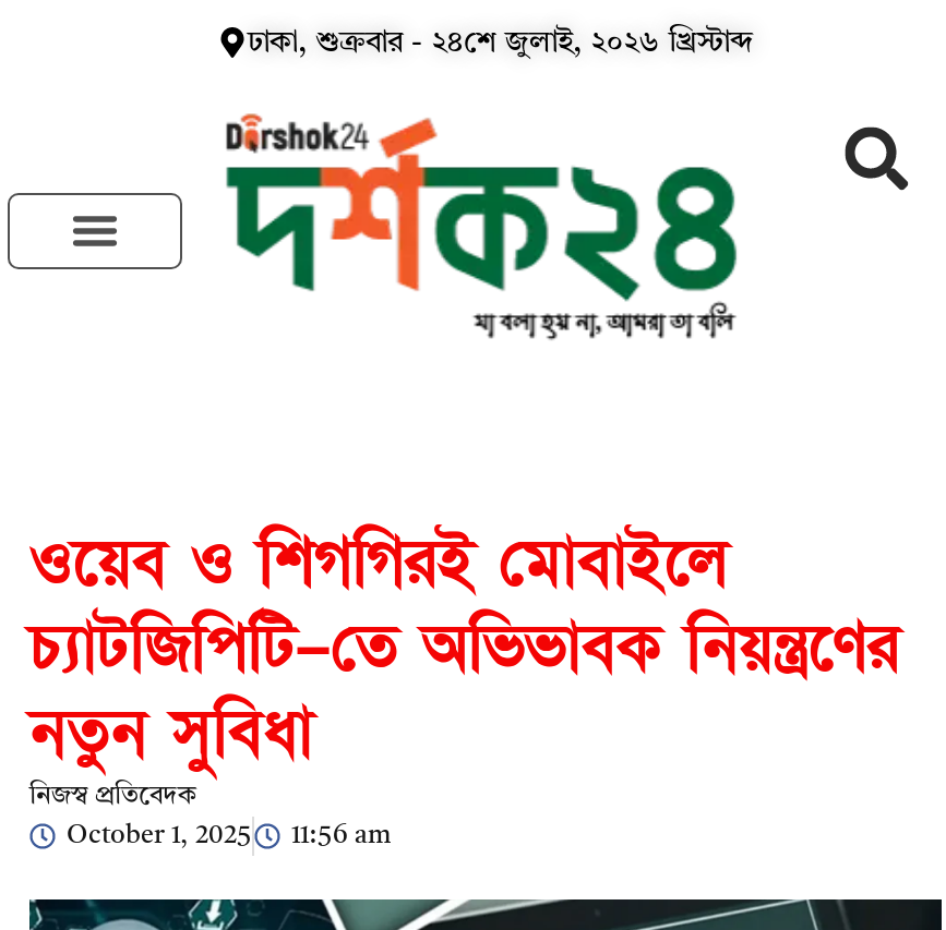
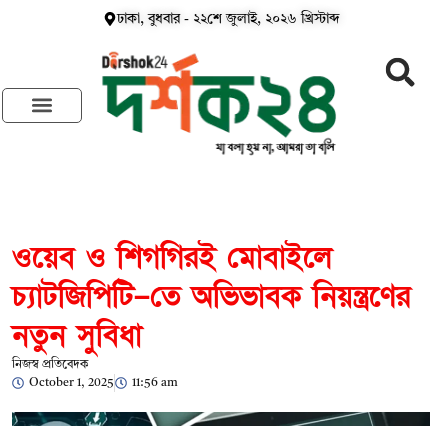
[248,27,754,58] ঢাকা, শুক্রবার - ২৪শে জুলাই, ২০২৬ খ্রিস্টাব্দ -> [116,12,339,26] ঢাকা, বুধবার - ২২শে জুলাই, ২০২৬ খ্রিস্টাব্দ

